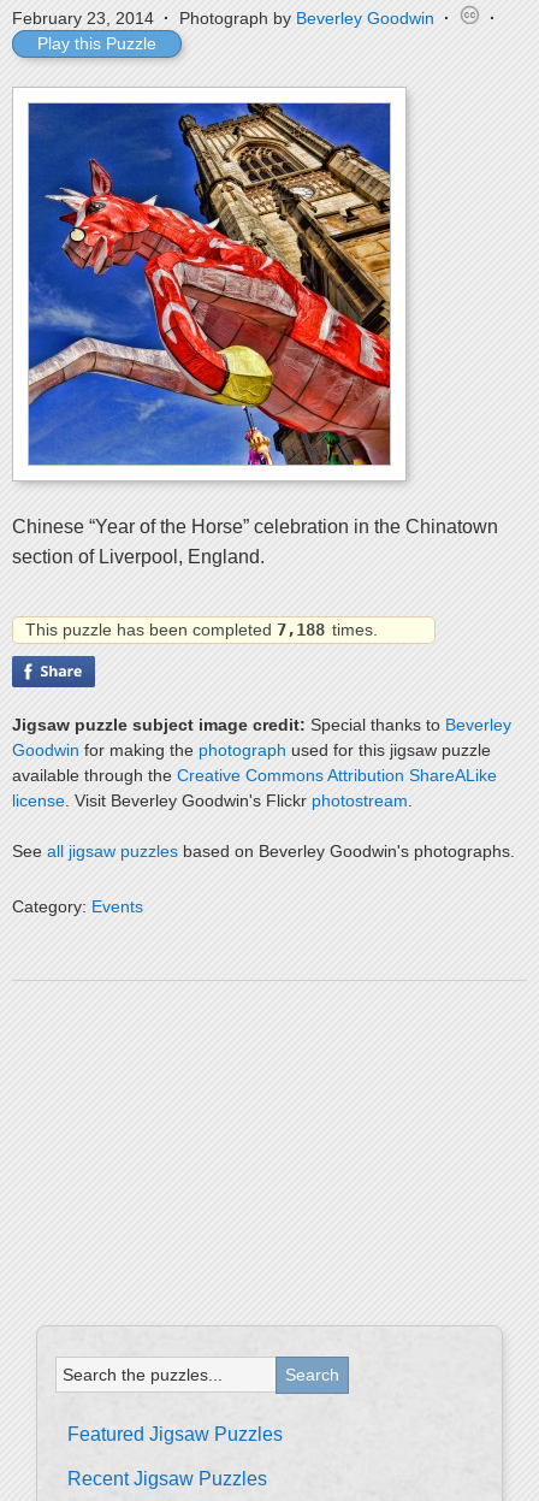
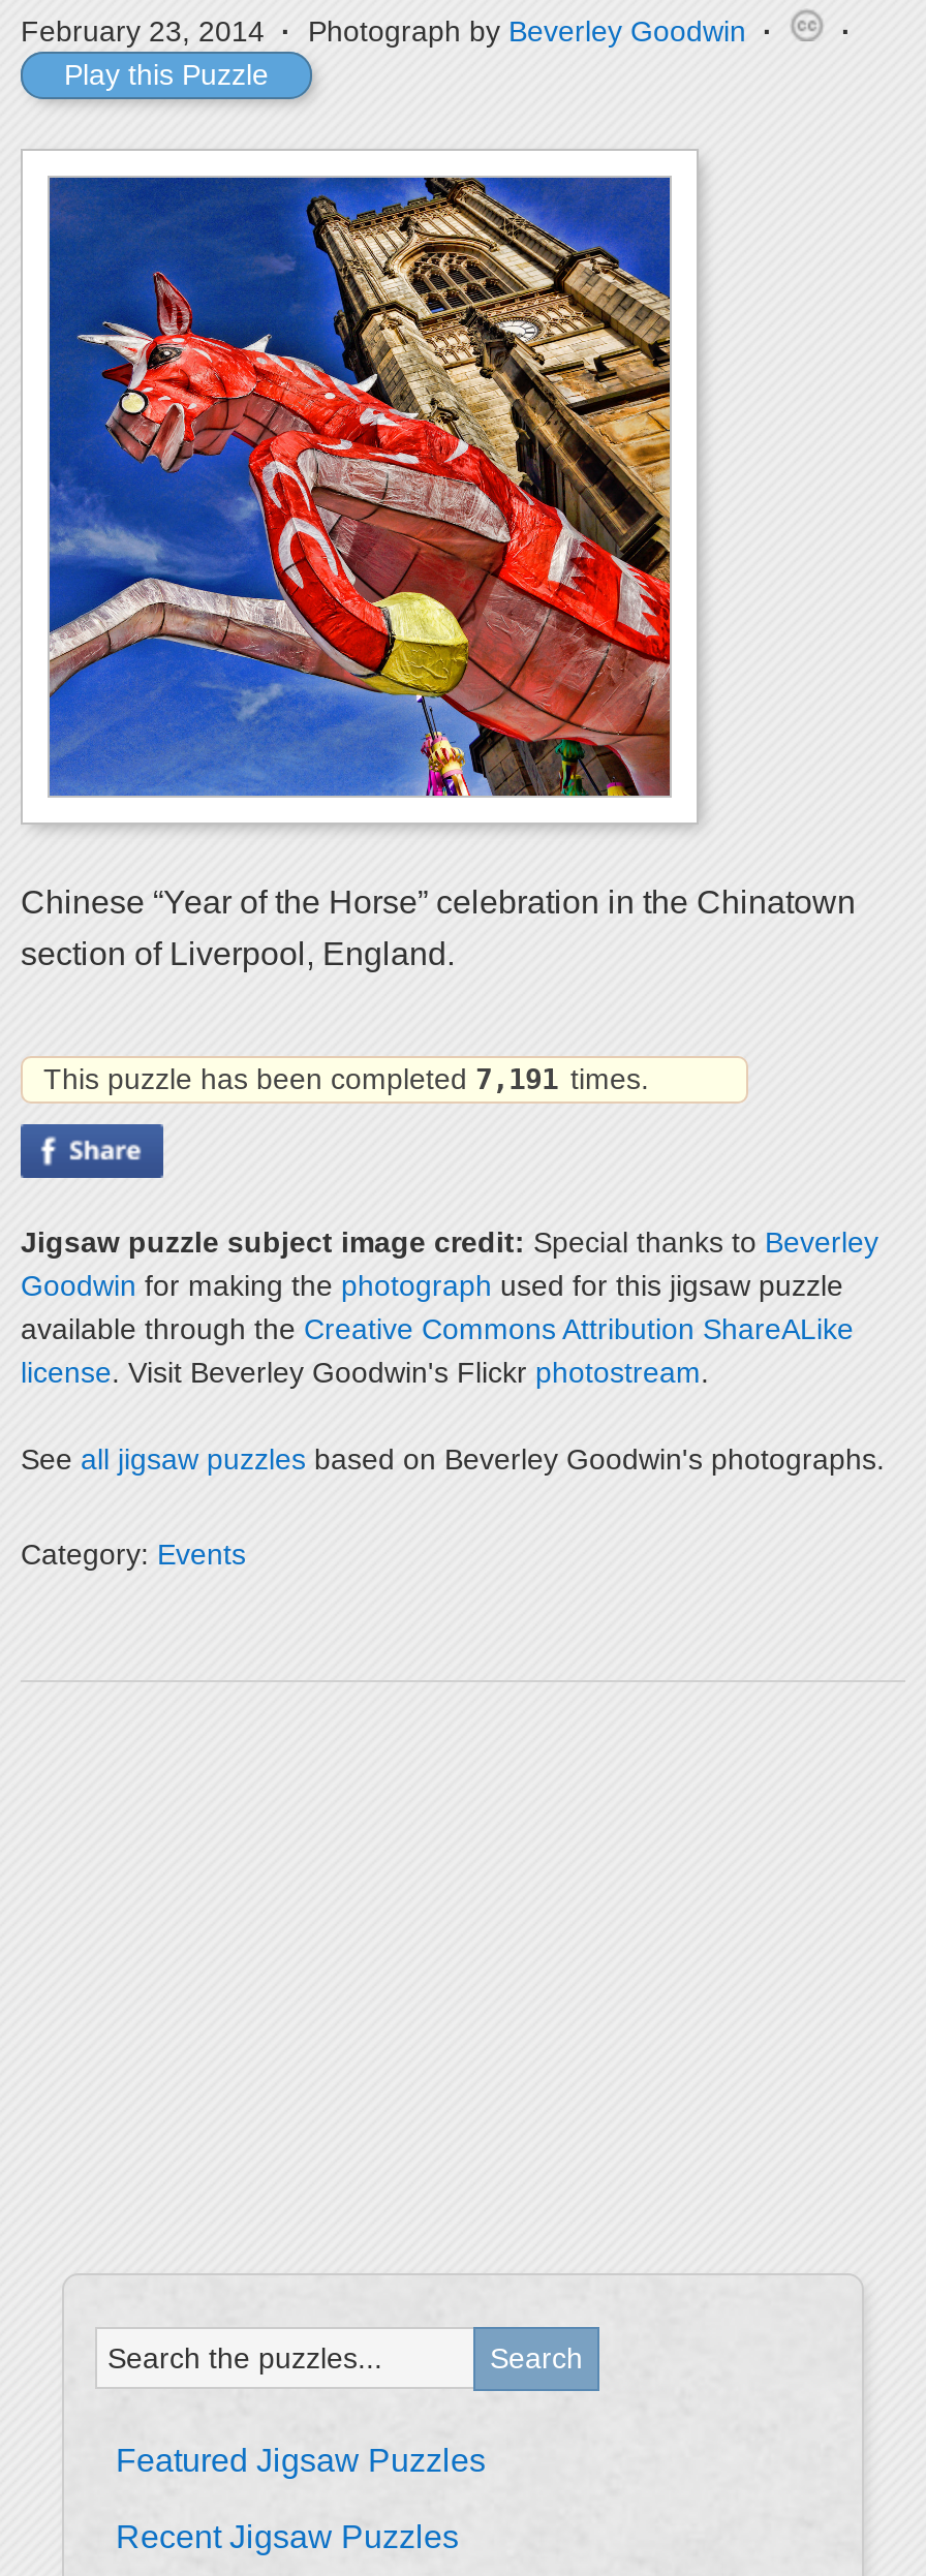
[25,620,378,639] This puzzle has been completed 7,188 times. -> [43,1063,649,1096] This puzzle has been completed 7,191 times.

